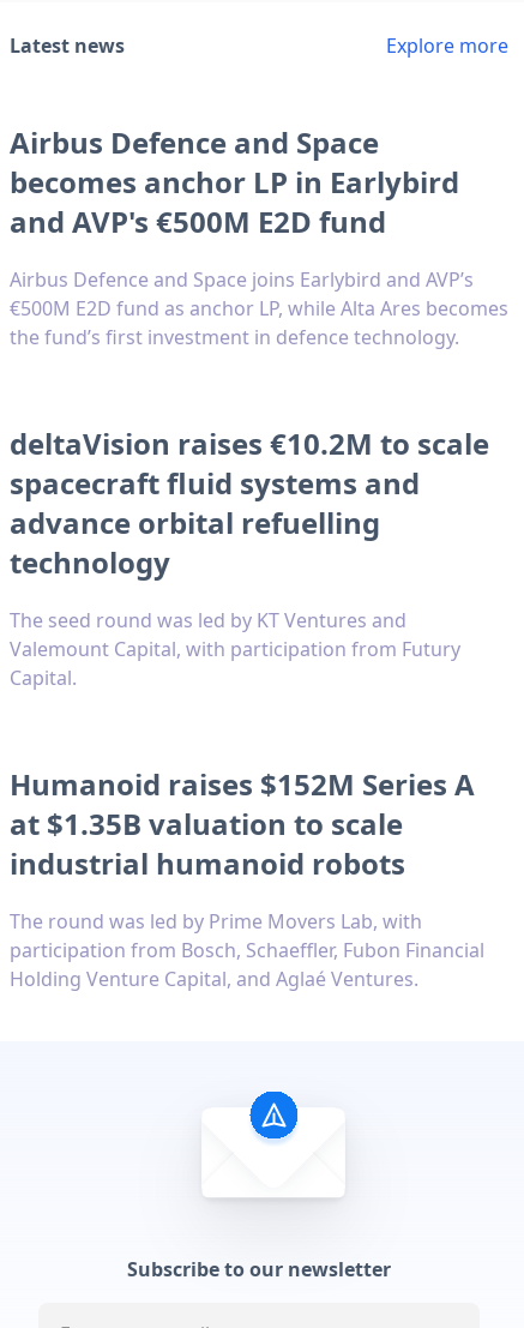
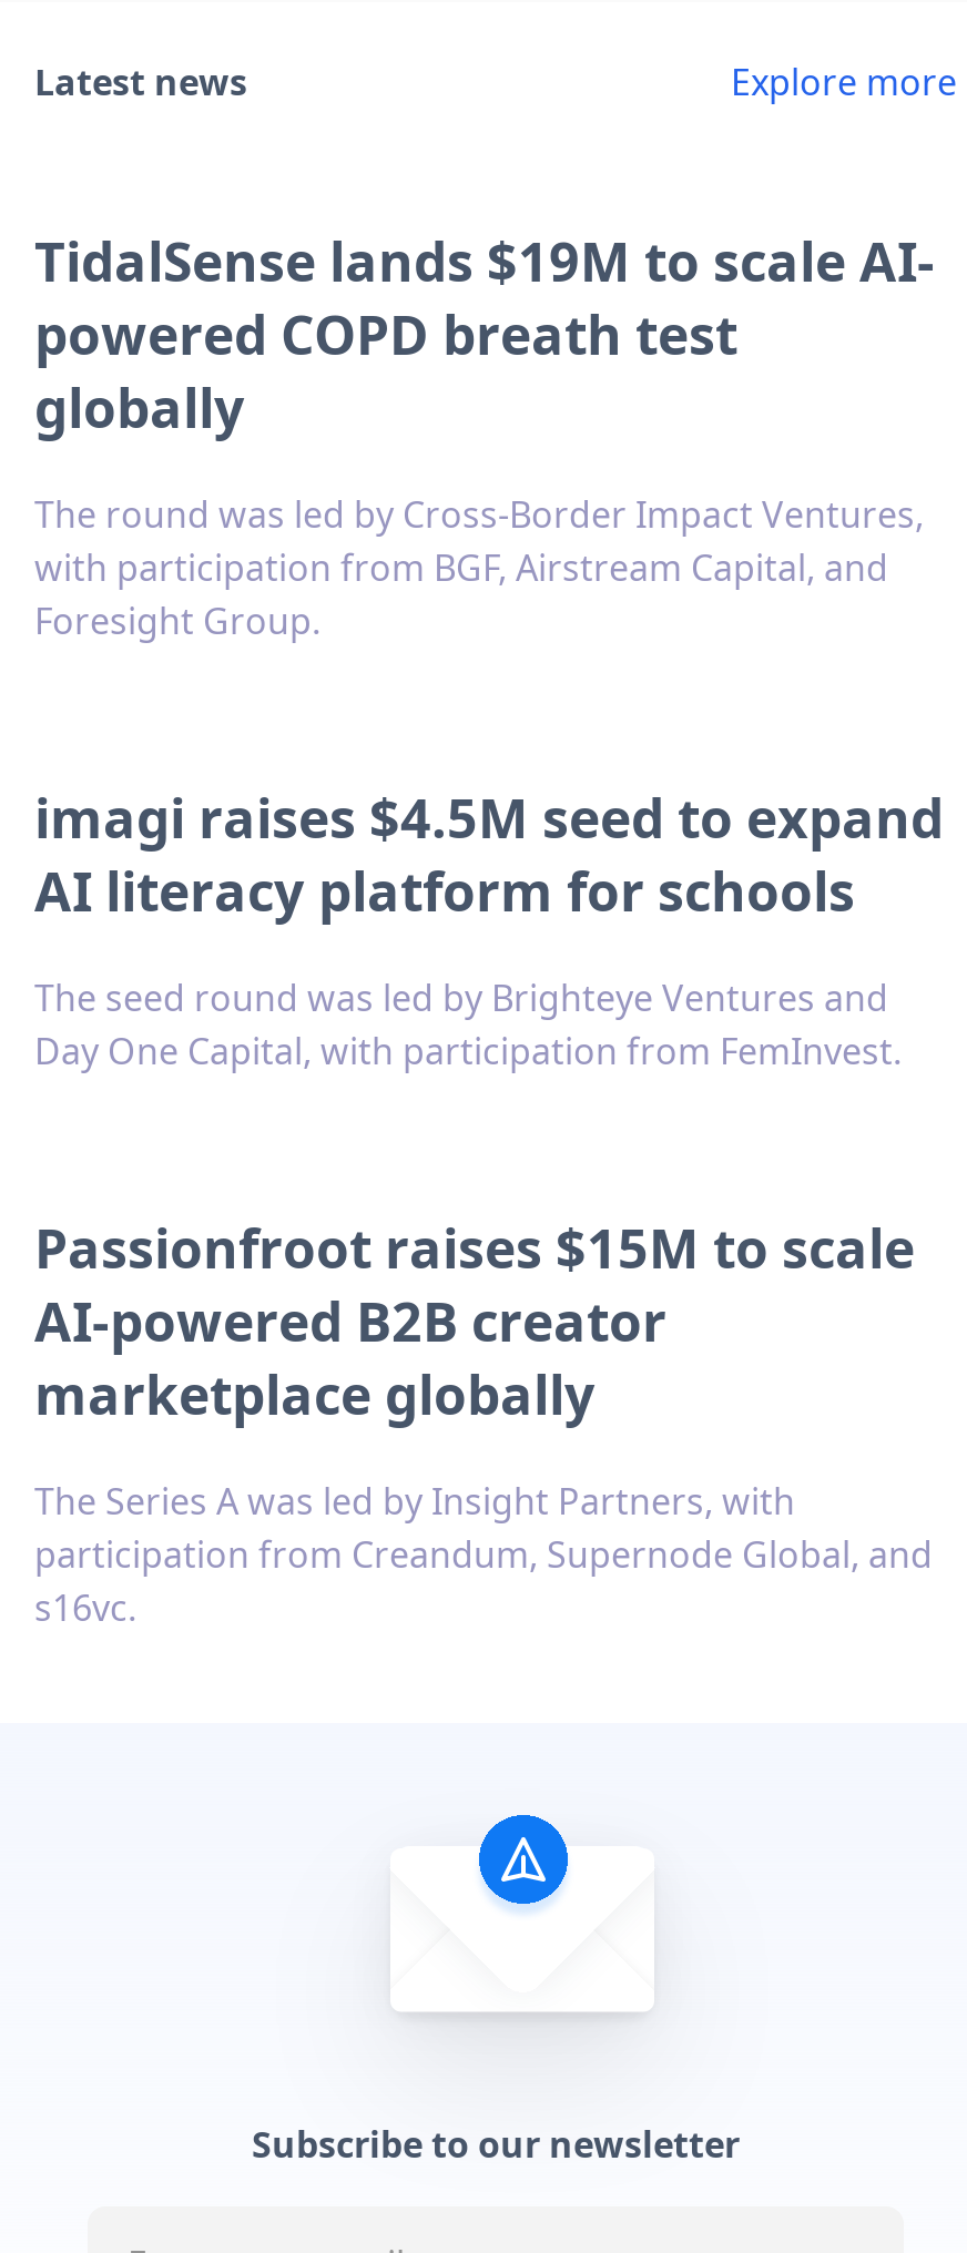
[10,122,459,241] Airbus Defence and Space | becomes anchor LP in Earlybird | and AVP's €500M E2D fund -> [34,224,935,444] TidalSense lands $19M to scale AI- | powered COPD breath test | globally
[10,266,508,350] Airbus Defence and Space joins Earlybird and AVP’s | €500M E2D fund as anchor LP, while Alta Ares becomes | the fund’s first investment in defence technology. -> [34,490,924,645] The round was led by Cross-Border Impact Ventures, | with participation from BGF, Airstream Capital, and | Foresight Group.
[10,423,489,582] deltaVision raises €10.2M to scale | spacecraft fluid systems and | advance orbital refuelling | technology -> [34,781,944,927] imagi raises $4.5M seed to expand | AI literacy platform for schools
[10,607,460,691] The seed round was led by KT Ventures and | Valemount Capital, with participation from Futury | Capital. -> [34,973,902,1075] The seed round was led by Brighteye Ventures and | Day One Capital, with participation from FemInvest.
[10,764,475,883] Humanoid raises $152M Series A | at $1.35B valuation to scale | industrial humanoid robots -> [34,1211,915,1430] Passionfroot raises $15M to scale | AI-powered B2B creator | marketplace globally
[10,908,484,992] The round was led by Prime Movers Lab, with | participation from Bosch, Schaeffler, Fubon Financial | Holding Venture Capital, and Aglaé Ventures. -> [34,1477,933,1632] The Series A was led by Insight Partners, with | participation from Creandum, Supernode Global, and | s16vc.

